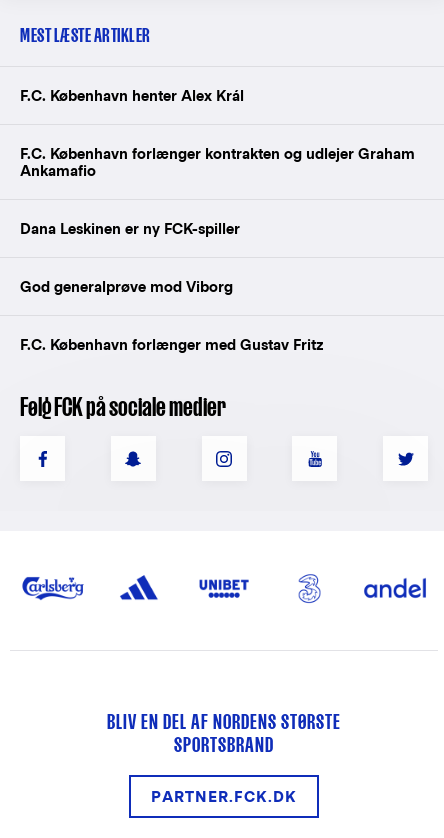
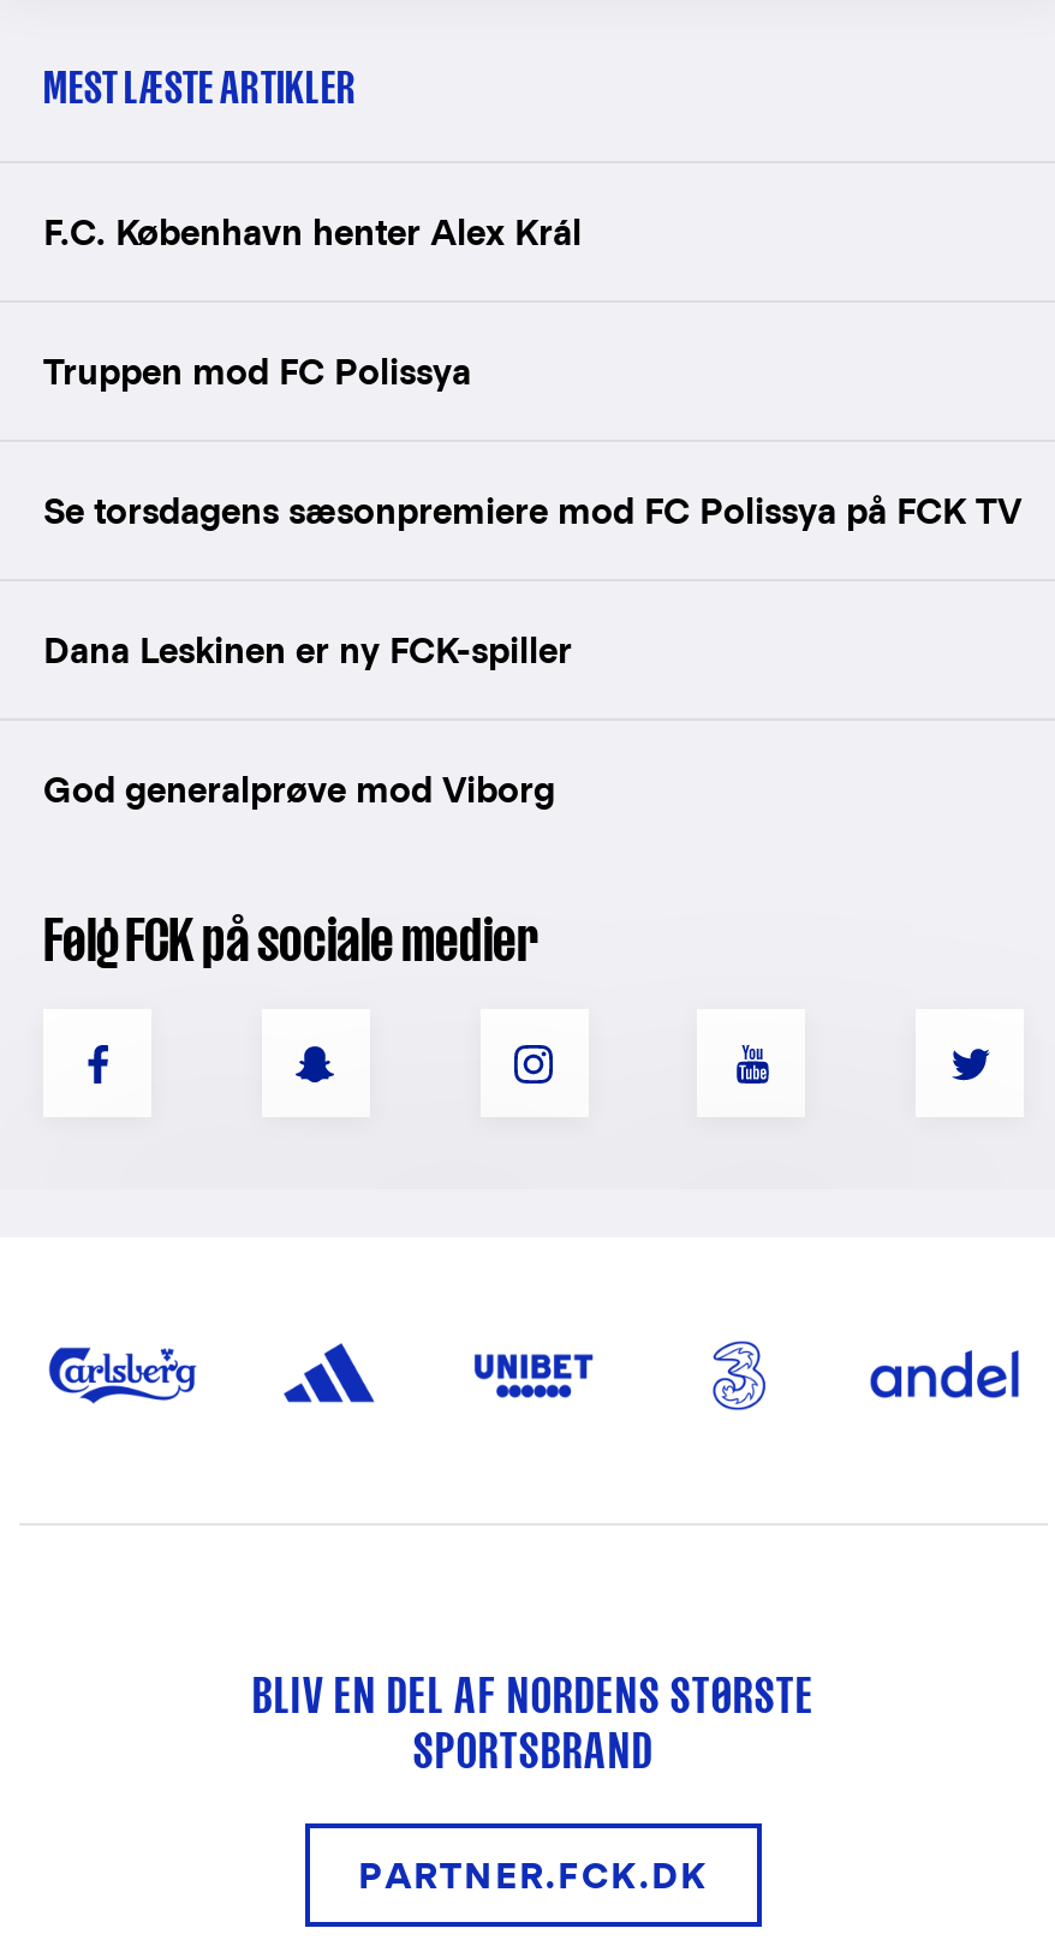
[20,145,415,179] F.C. København forlænger kontrakten og udlejer Graham | Ankamafio -> [43,351,1021,532] Truppen mod FC Polissya | Se torsdagens sæsonpremiere mod FC Polissya på FCK TV
moved [20,220,240,295] -> [43,630,572,810]: Dana Leskinen er ny FCK-spiller | God generalprøve mod Viborg
[20,336,323,353] F.C. København forlænger med Gustav Fritz -> none

